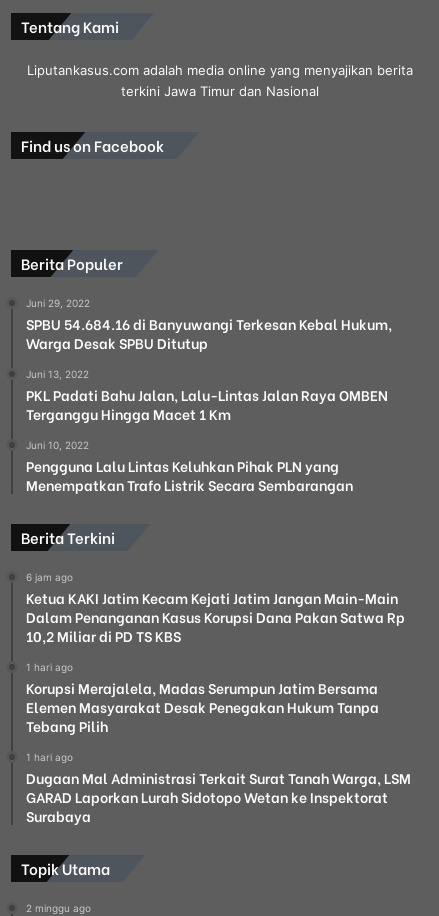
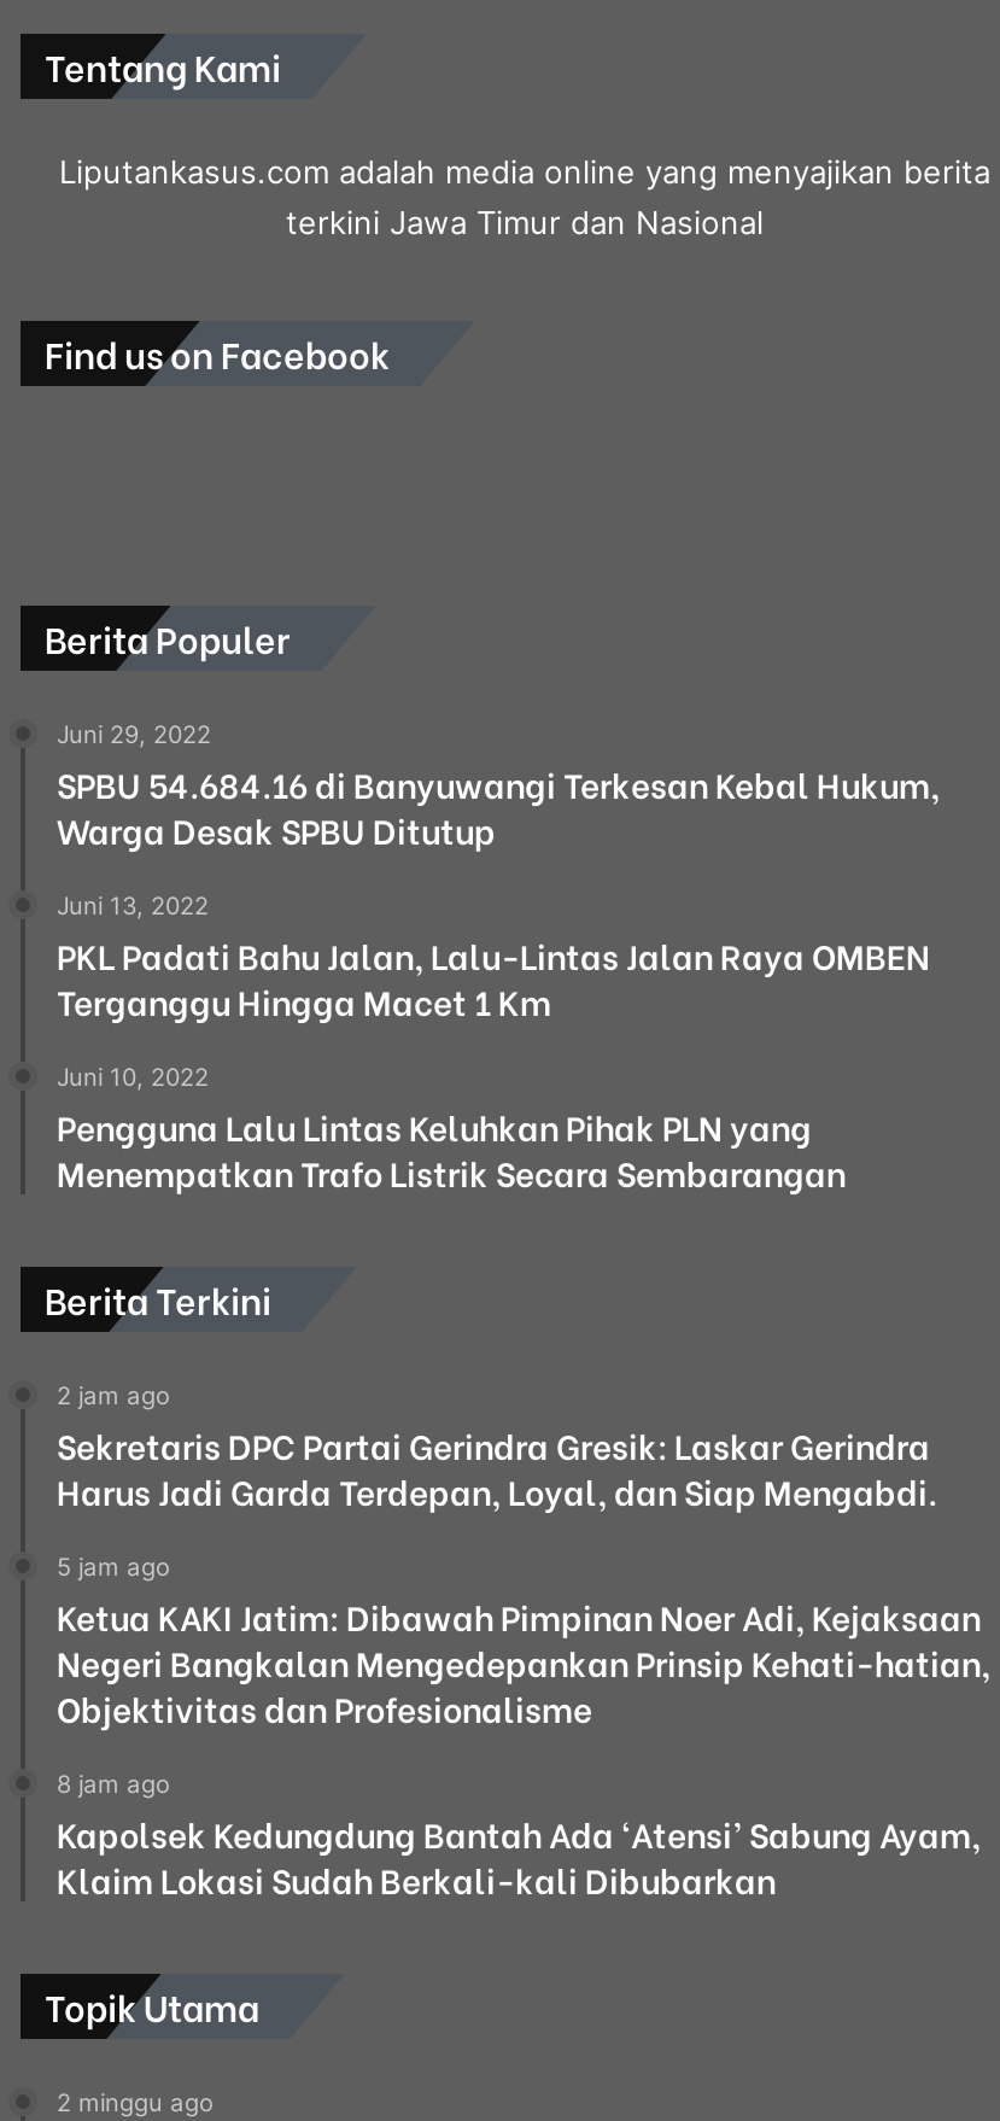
[26,571,405,646] 6 jam ago | Ketua KAKI Jatim Kecam Kejati Jatim Jangan Main-Main | Dalam Penanganan Kasus Korupsi Dana Pakan Satwa Rp | 10,2 Miliar di PD TS KBS -> [57,1380,937,1515] 2 jam ago | Sekretaris DPC Partai Gerindra Gresik: Laskar Gerindra | Harus Jadi Garda Terdepan, Loyal, dan Siap Mengabdi.
[26,661,379,736] 1 hari ago | Korupsi Merajalela, Madas Serumpun Jatim Bersama | Elemen Masyarakat Desak Penegakan Hukum Tanpa | Tebang Pilih -> [57,1551,990,1732] 5 jam ago | Ketua KAKI Jatim: Dibawah Pimpinan Noer Adi, Kejaksaan | Negeri Bangkalan Mengedepankan Prinsip Kehati-hatian, | Objektivitas dan Profesionalisme
[26,751,411,826] 1 hari ago | Dugaan Mal Administrasi Terkait Surat Tanah Warga, LSM | GARAD Laporkan Lurah Sidotopo Wetan ke Inspektorat | Surabaya -> [57,1768,981,1904] 8 jam ago | Kapolsek Kedungdung Bantah Ada ‘Atensi’ Sabung Ayam, | Klaim Lokasi Sudah Berkali-kali Dibubarkan

